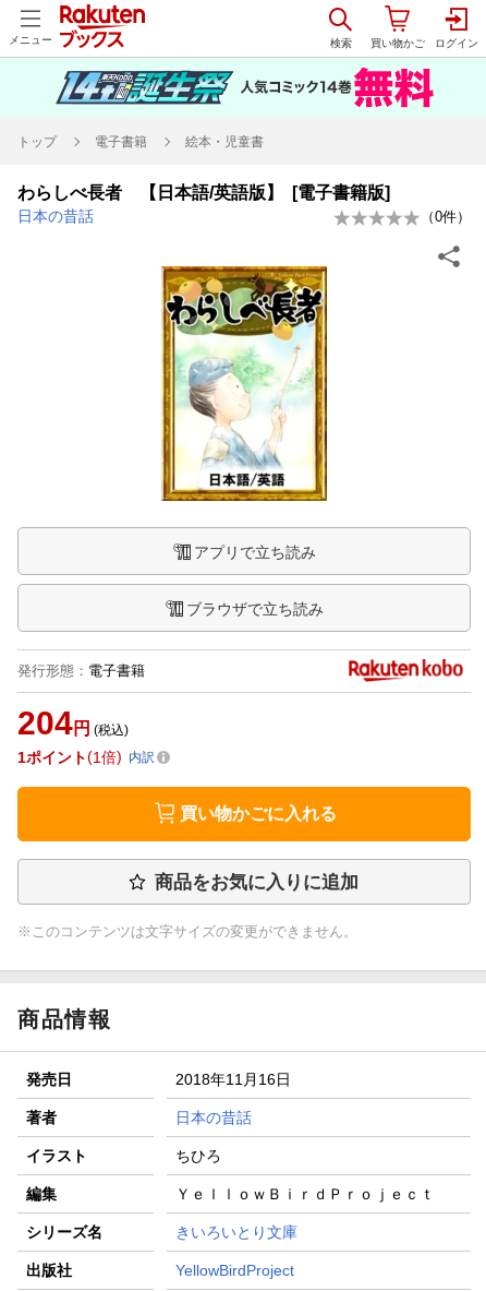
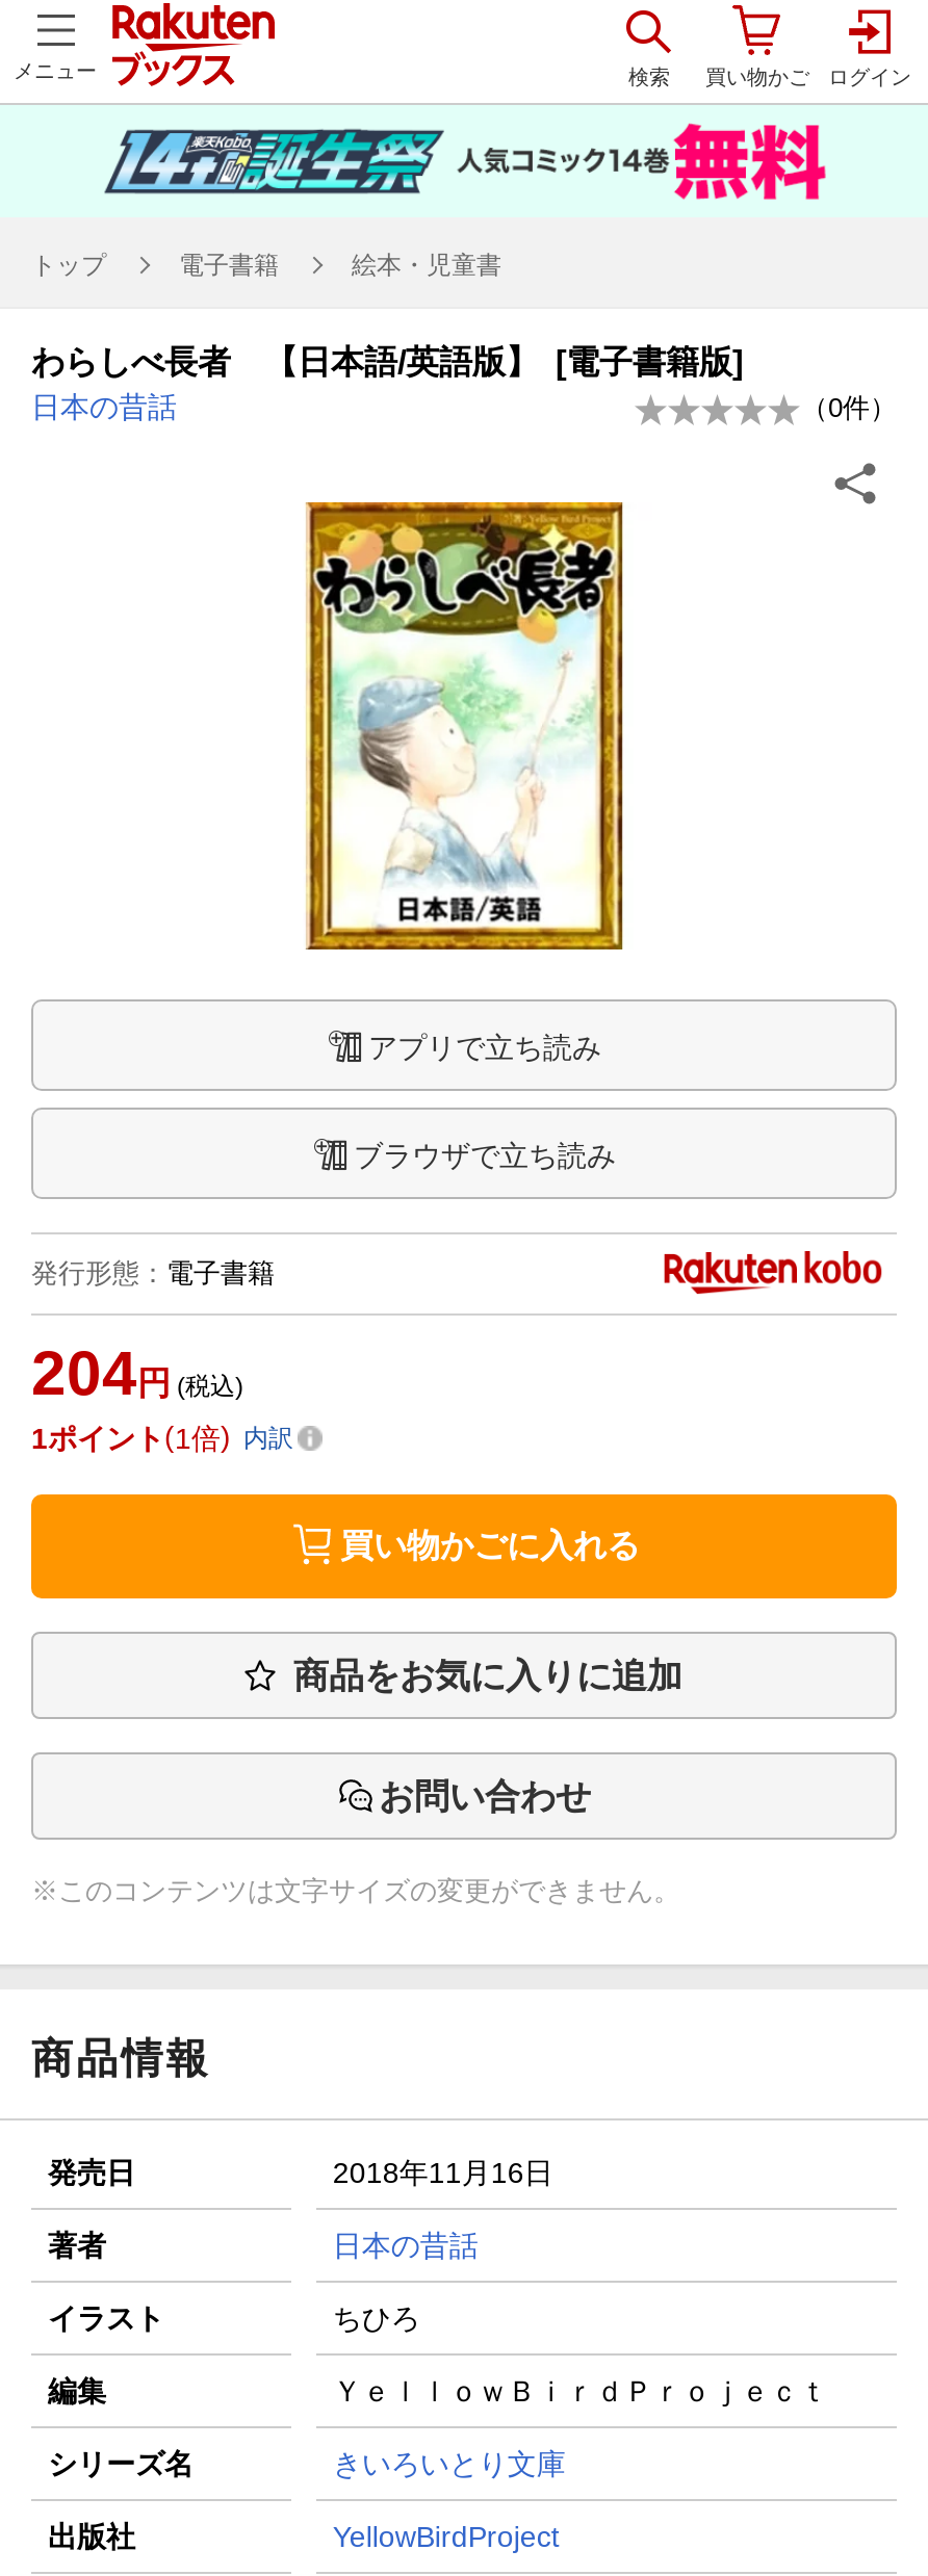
none -> [379,1777,591,1816] お問い合わせ

